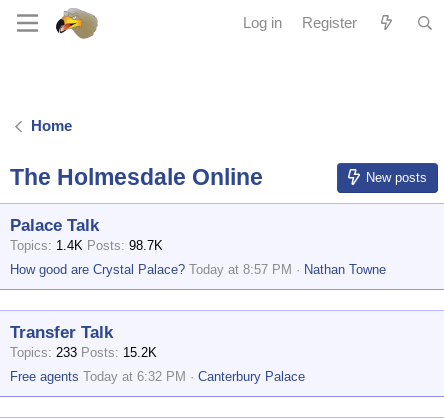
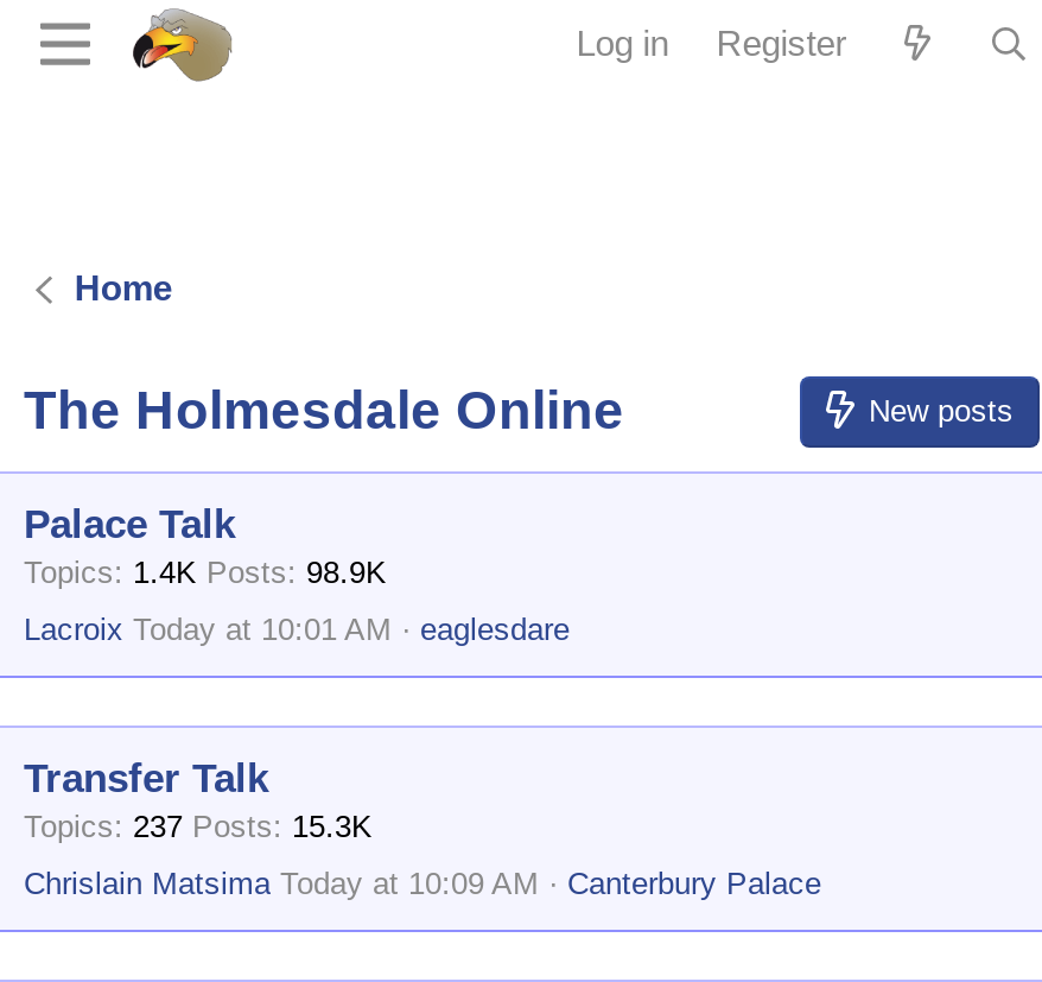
[10,238,163,253] Topics 1.4K Posts 98.7K -> [24,555,387,590] Topics 1.4K Posts 98.9K
[10,262,386,277] How good are Crystal Palace? Today at 8:57 PM | Nathan Towne -> [24,612,570,647] Lacroix Today at 10:01 AM | eaglesdare
[10,345,157,360] Topics 233 Posts 15.2K -> [24,809,373,844] Topics 237 Posts 15.3K
[10,369,186,384] Free agents Today at 6:32 PM -> [24,866,539,901] Chrislain Matsima Today at 10:09 AM

